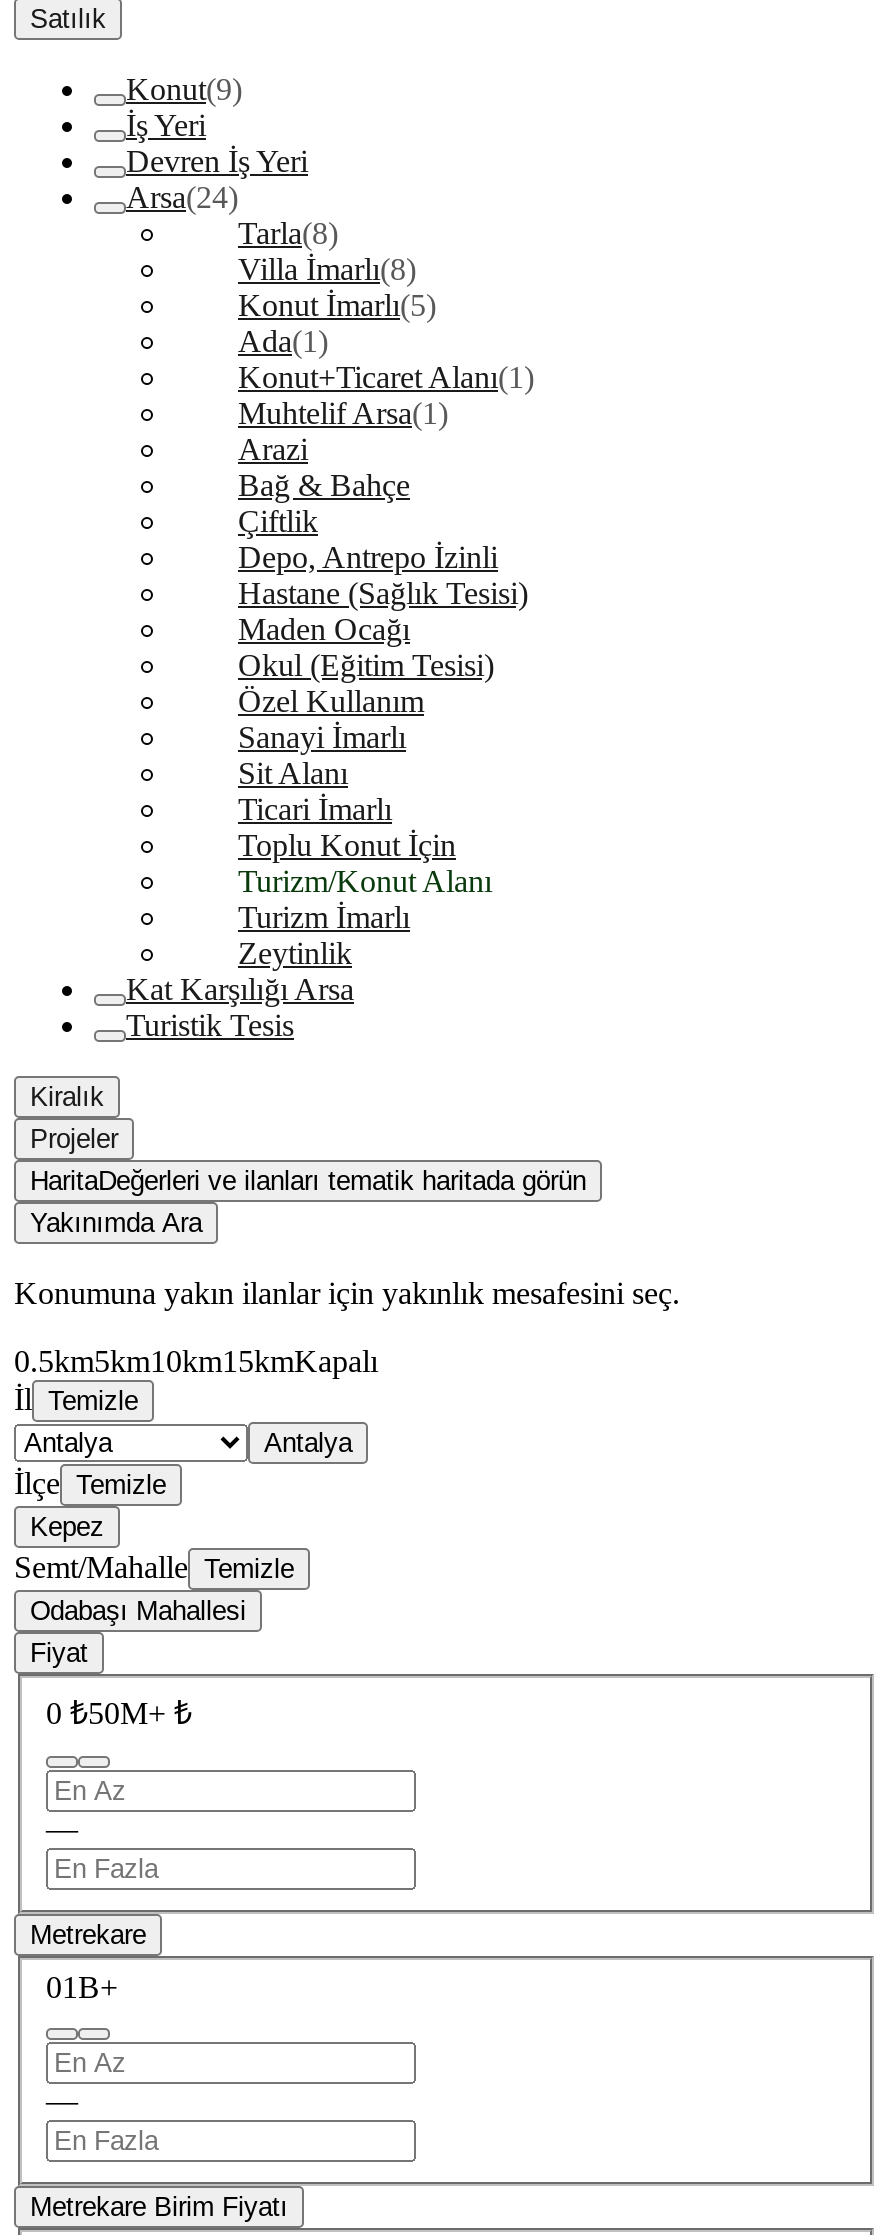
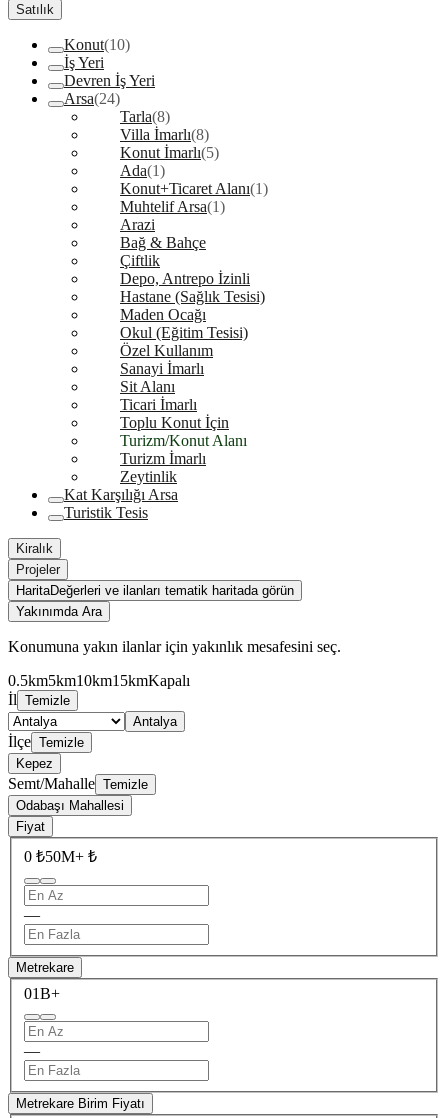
[126,72,242,106] Konut(9) -> [64,36,130,53] Konut(10)

